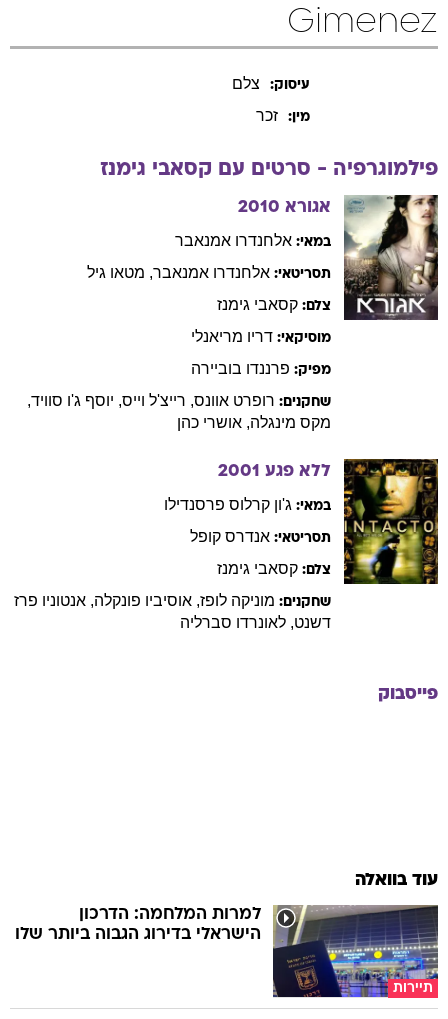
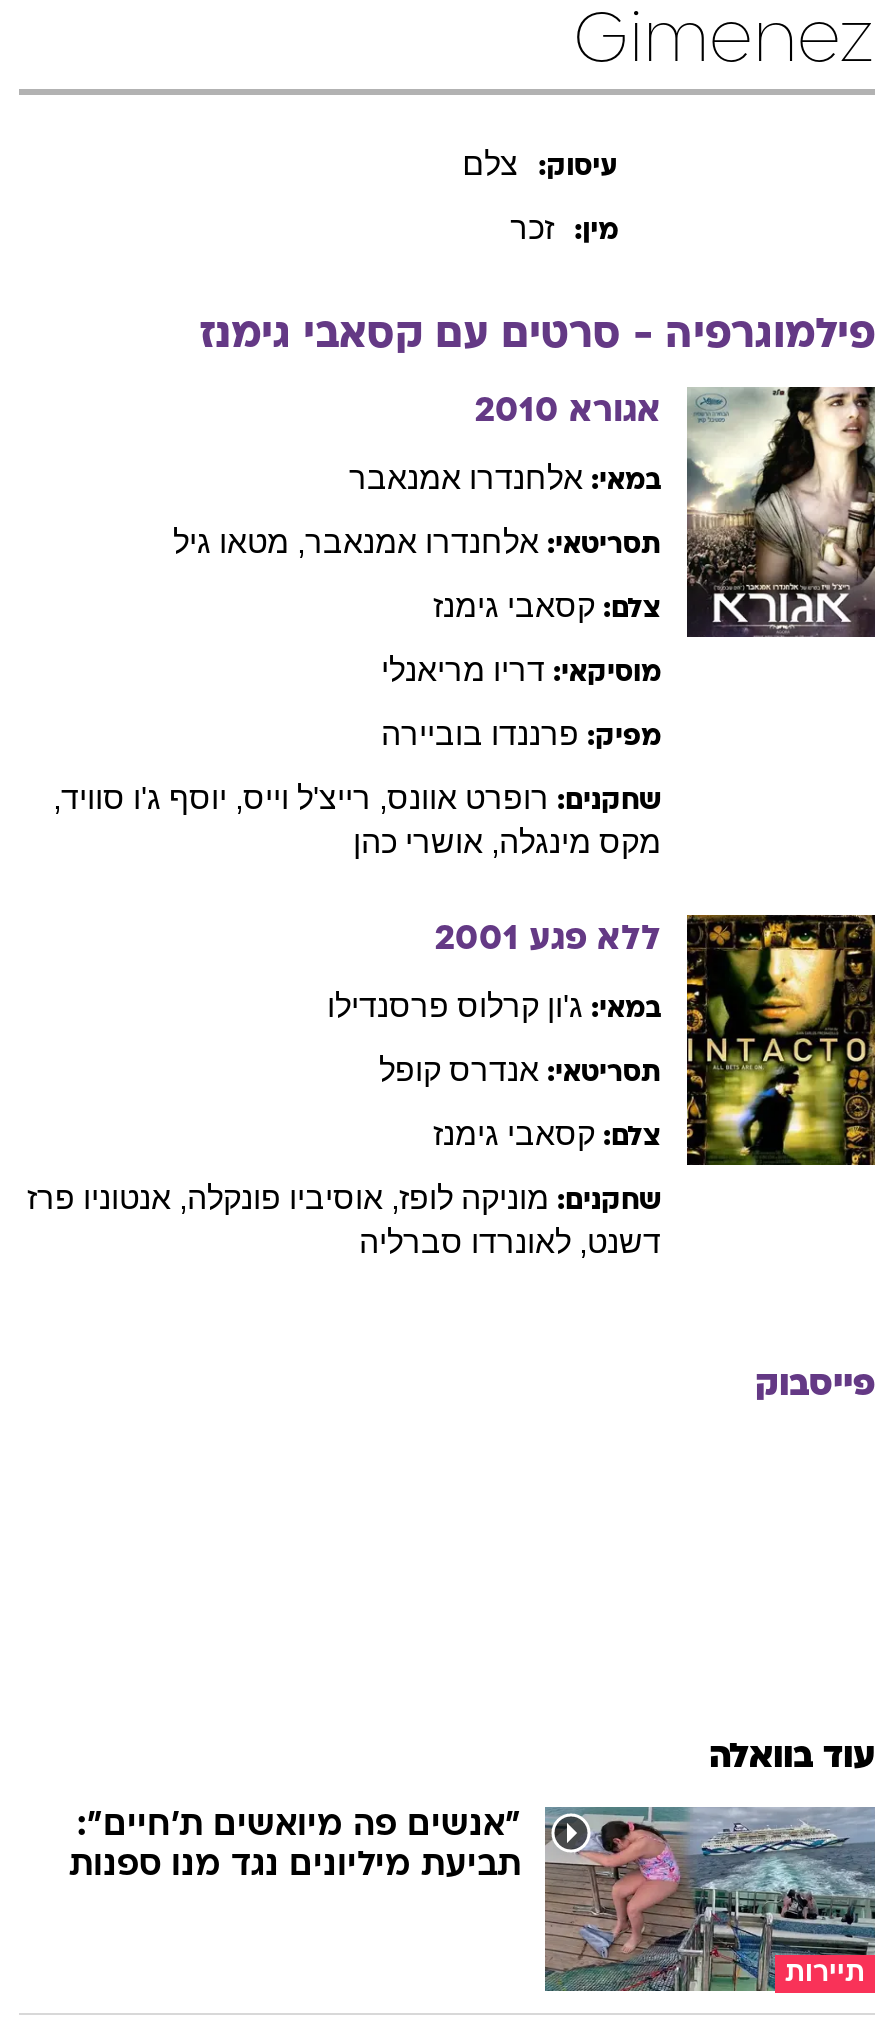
[15,905,438,998] [image] | למרות המלחמה: הדרכון | הישראלי בדירוג הגבוה ביותר שלו -> [69,1807,875,1993] [image] | "אנשים פה מיואשים ת'חיים": | תביעת מיליונים נגד מנו ספנות

